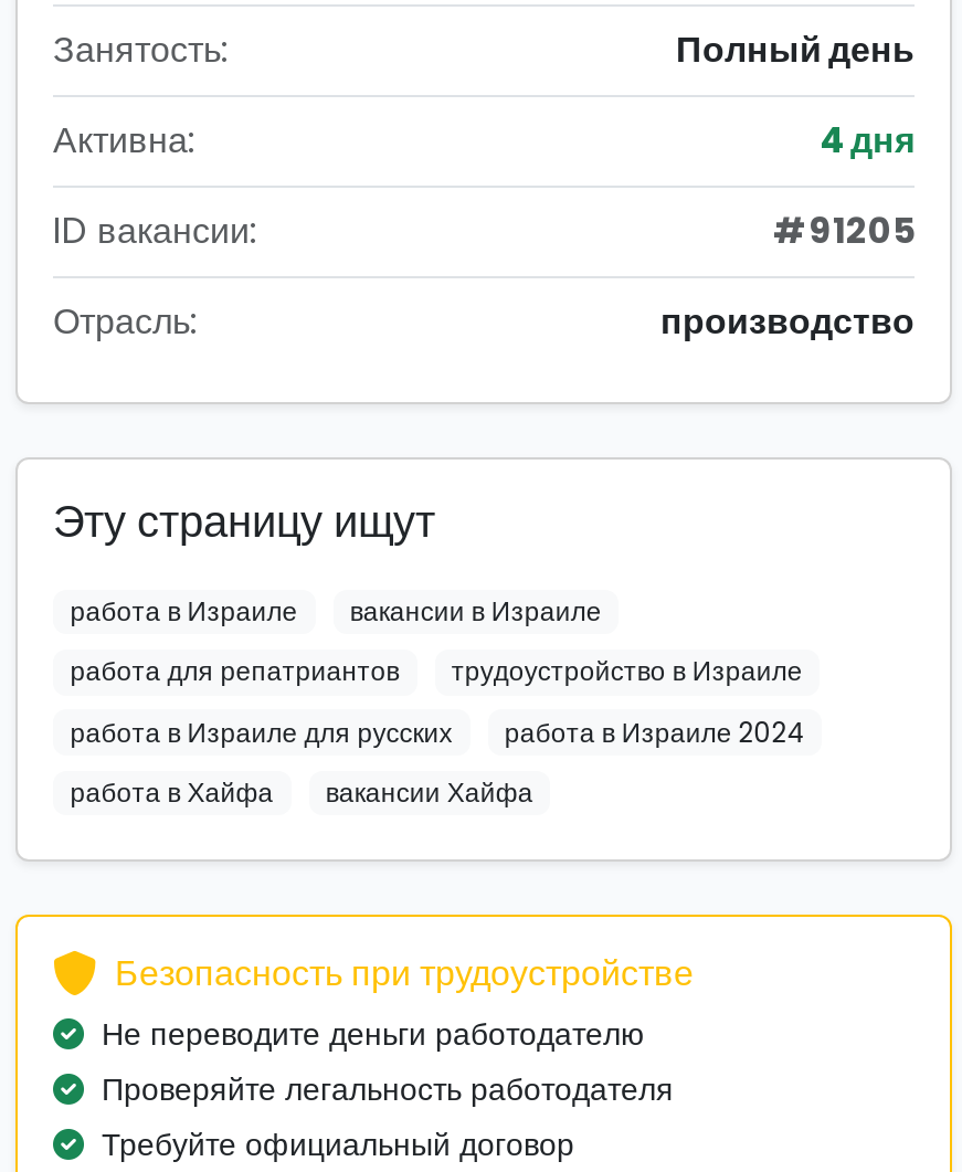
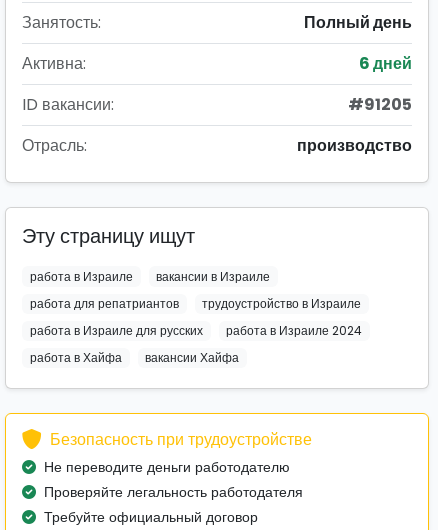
[820,115,915,166] 4 дня -> [359,52,412,75] 6 дней

